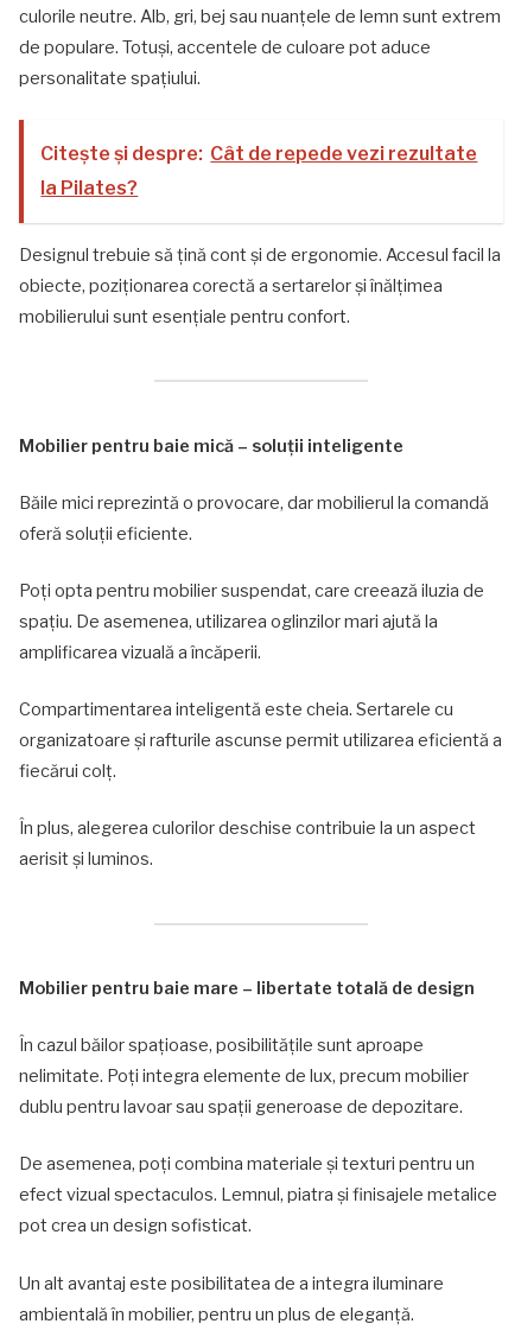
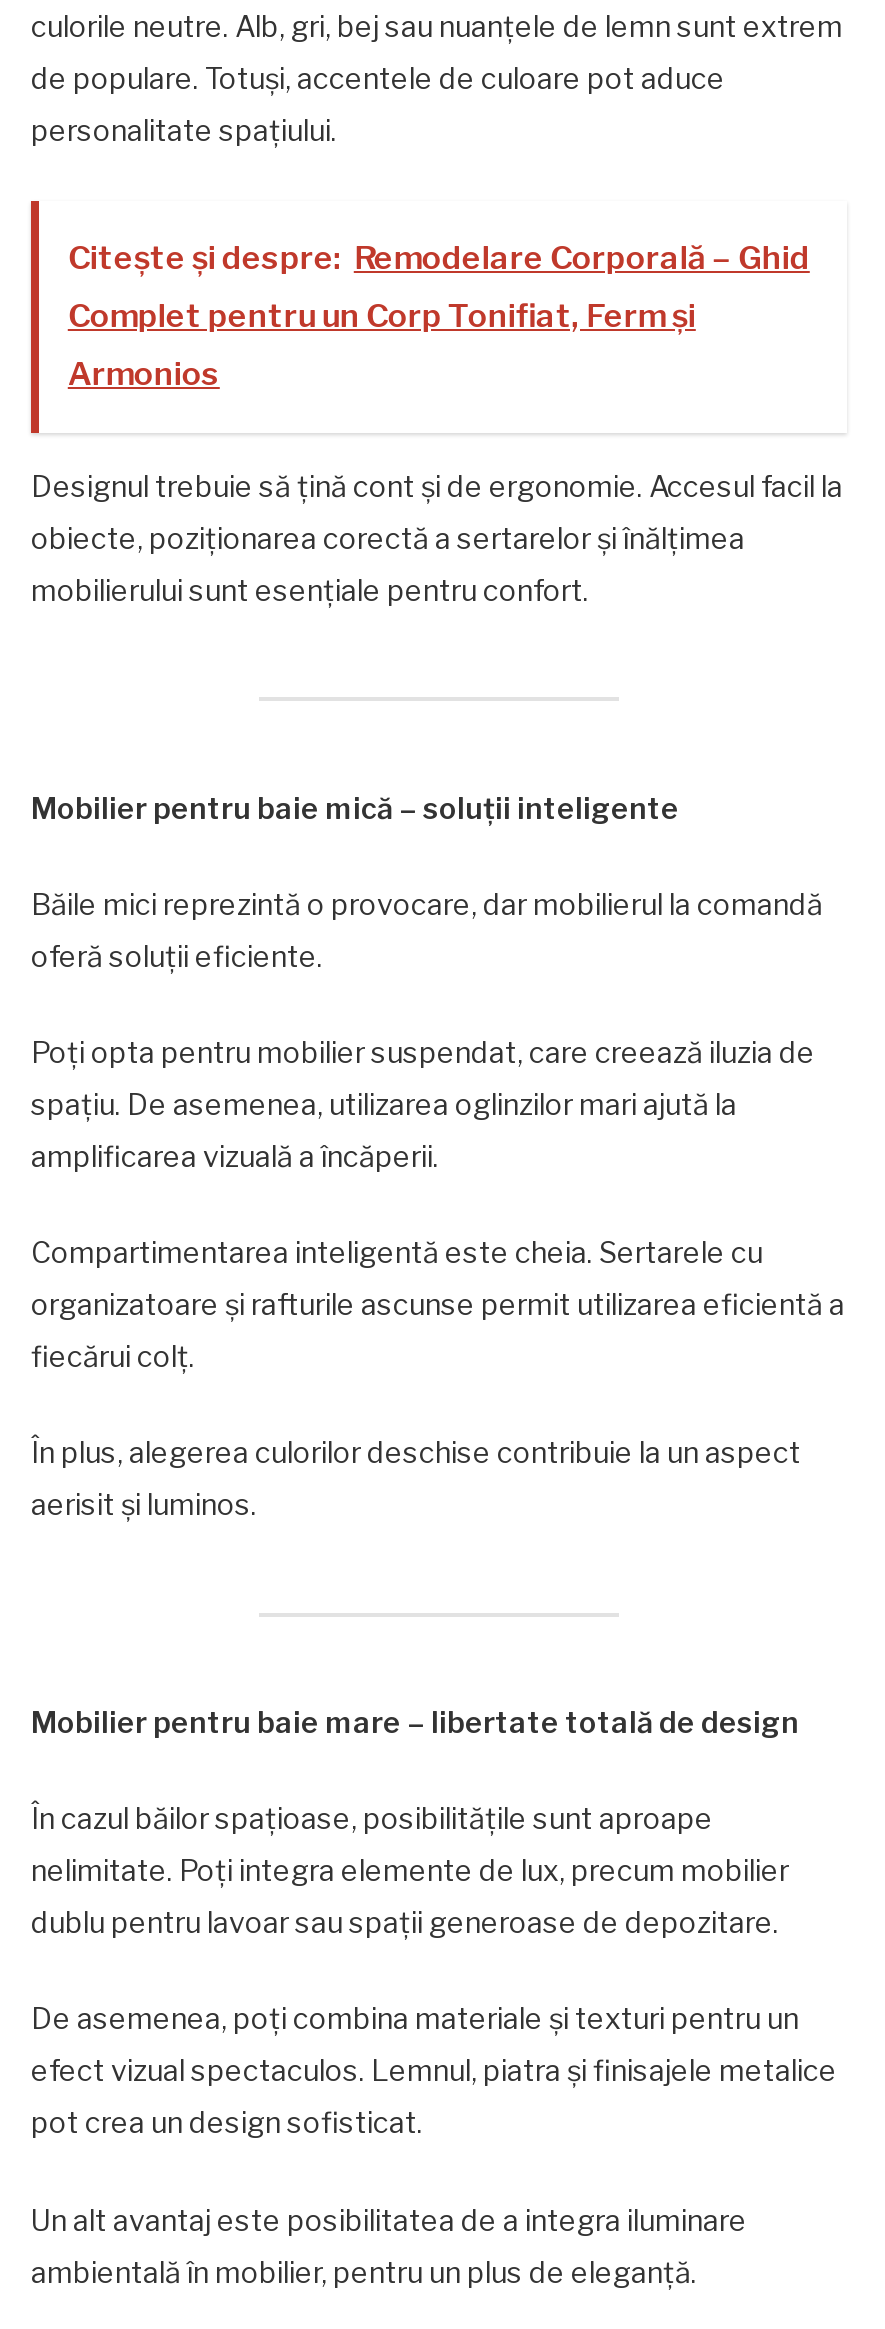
[41,143,478,200] Citește și despre: Cât de repede vezi rezultate | la Pilates? -> [68,240,810,394] Citește și despre: Remodelare Corporală – Ghid | Complet pentru un Corp Tonifiat, Ferm și | Armonios

